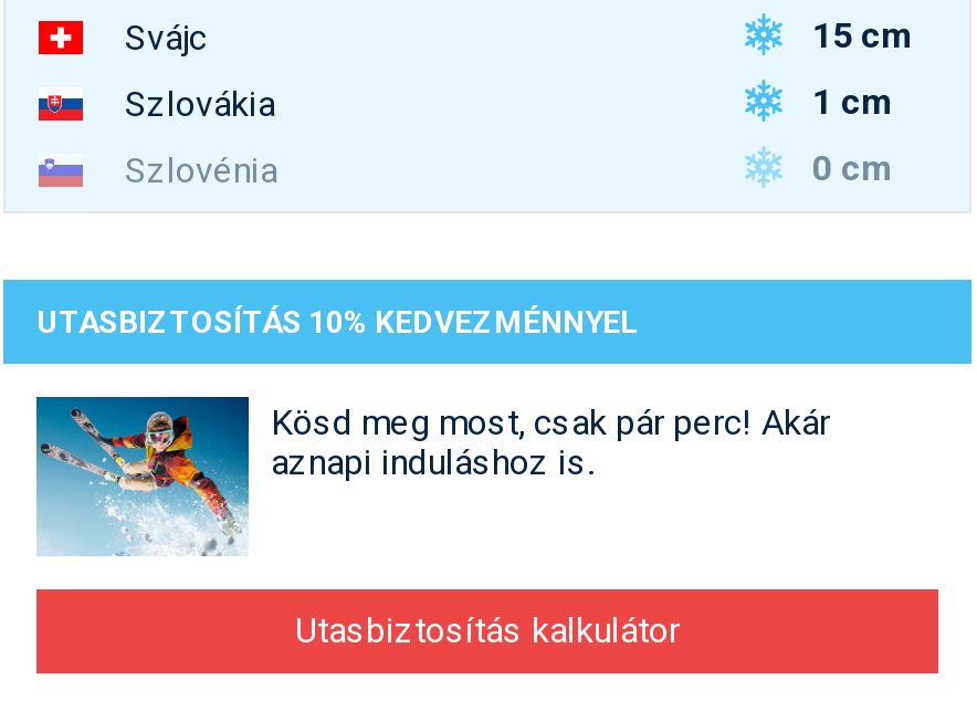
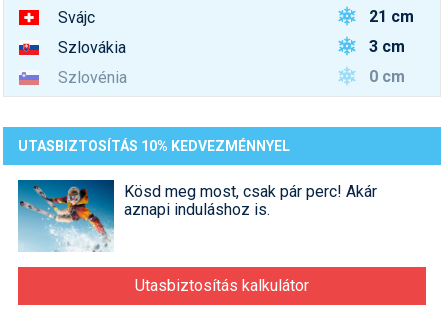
[812,14,912,56] 15 cm -> [369,7,414,26] 21 cm
[812,80,892,123] 1 cm -> [369,37,405,56] 3 cm

